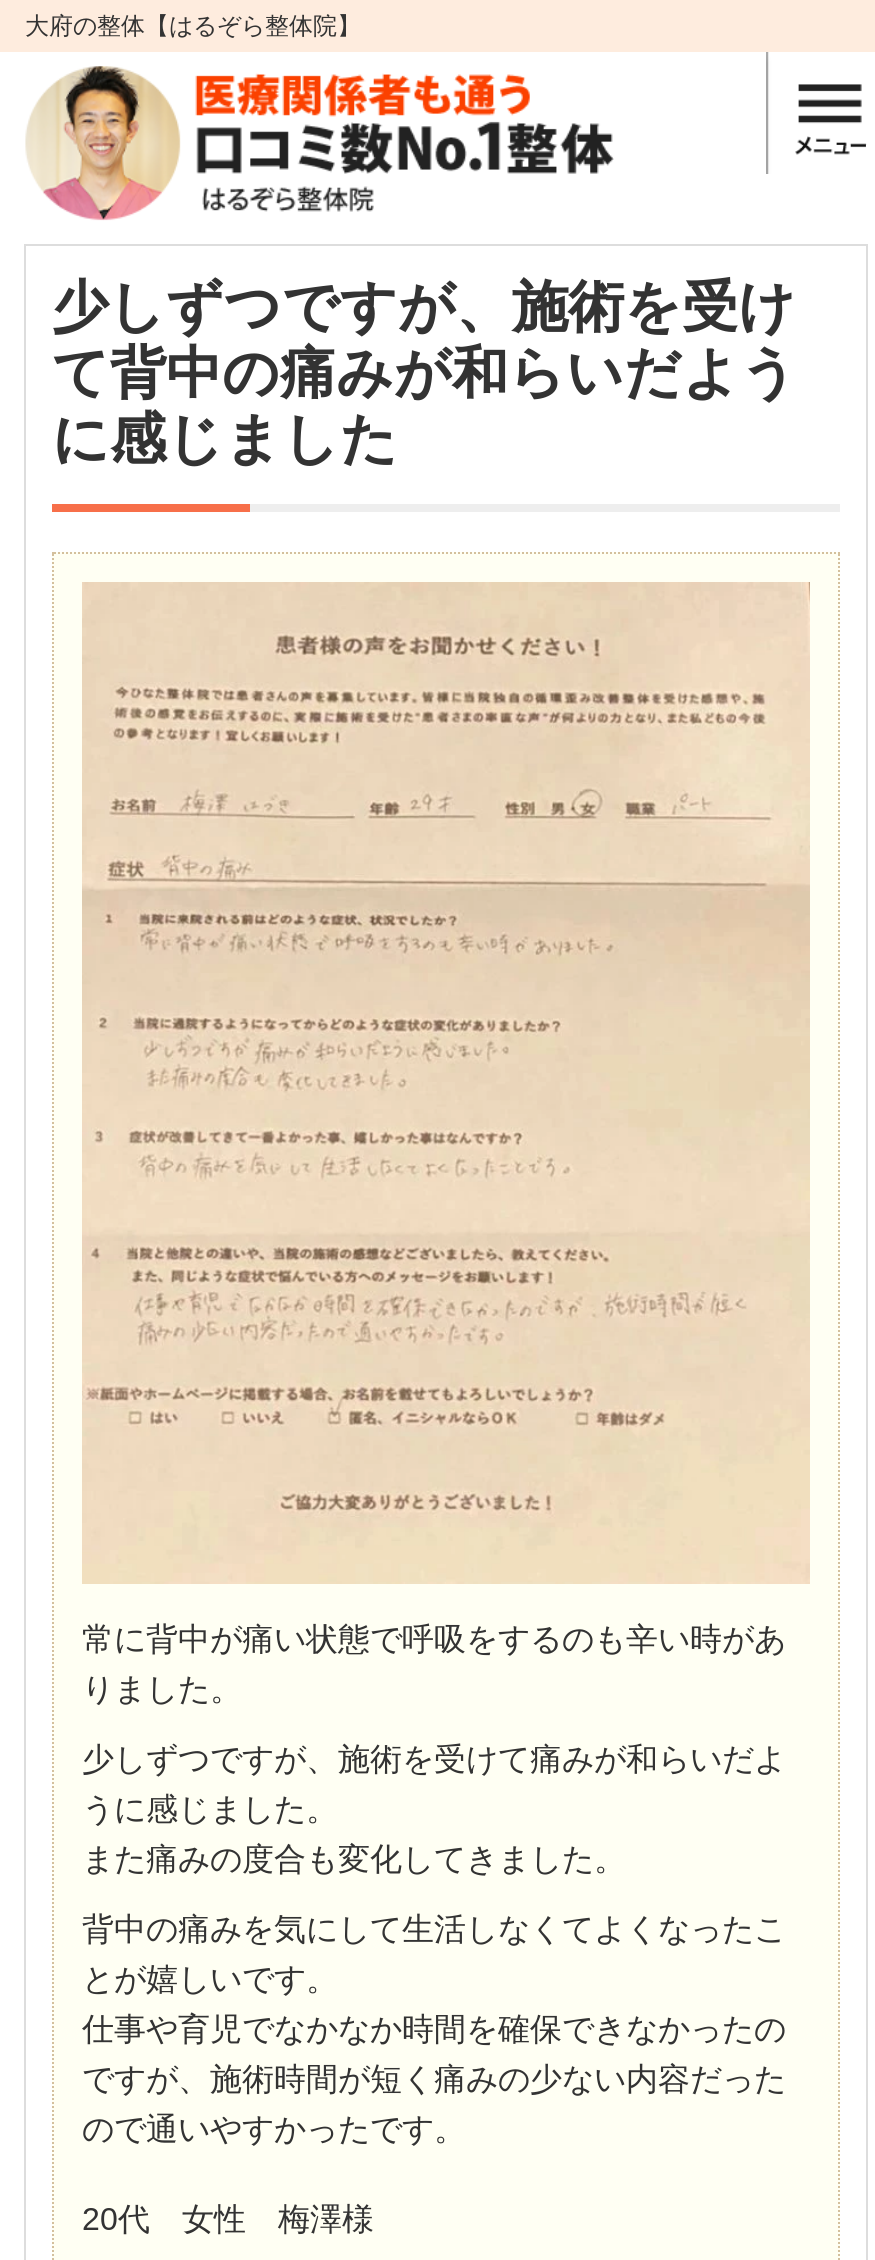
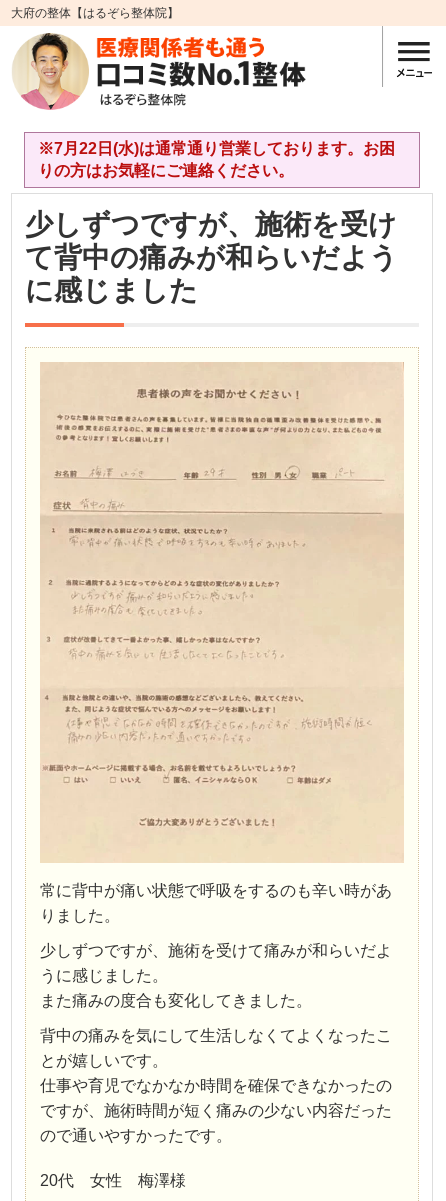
none -> [38,140,395,179] ※7月22日(水)は通常通り営業しております。お困 | りの方はお気軽にご連絡ください。

